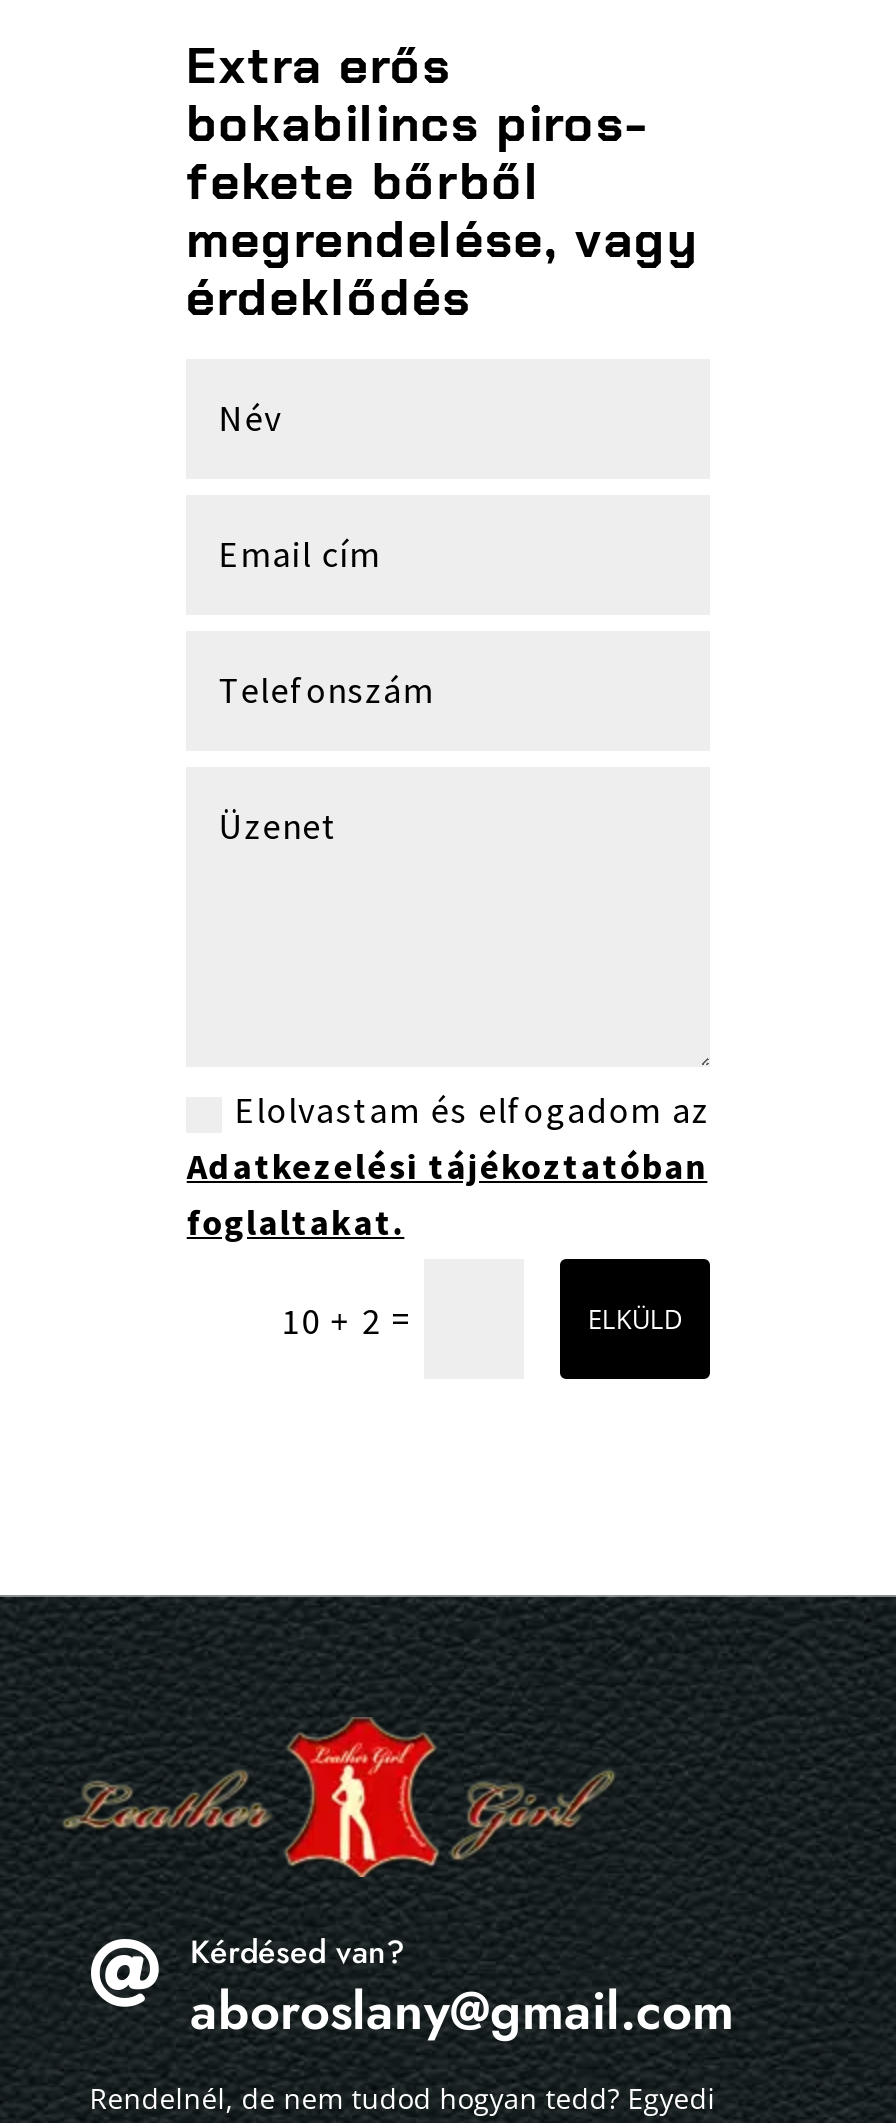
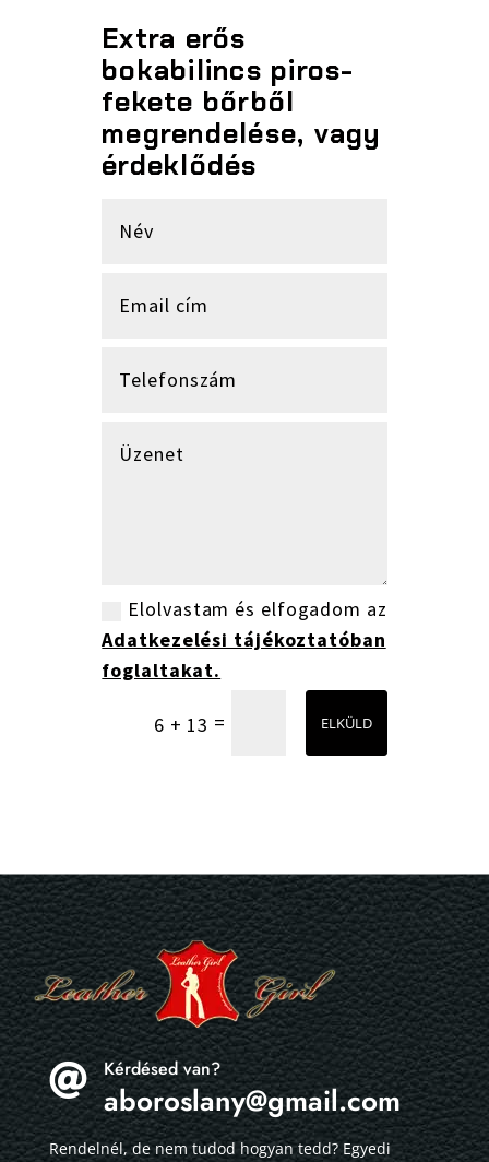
[281,1295,424,1344] 10 + 2 = -> [154,710,231,737] 6 + 13 =

